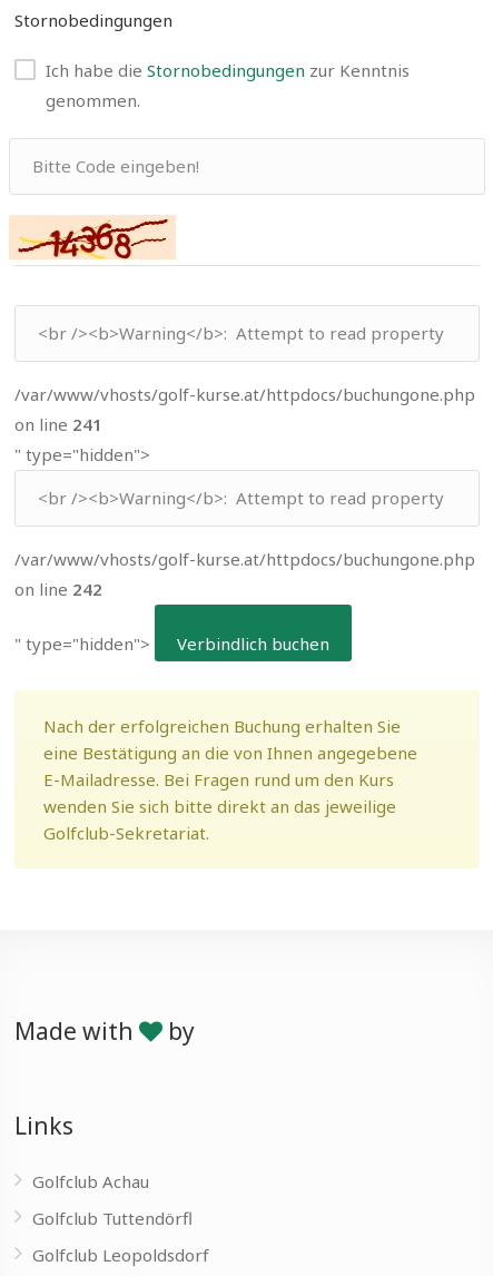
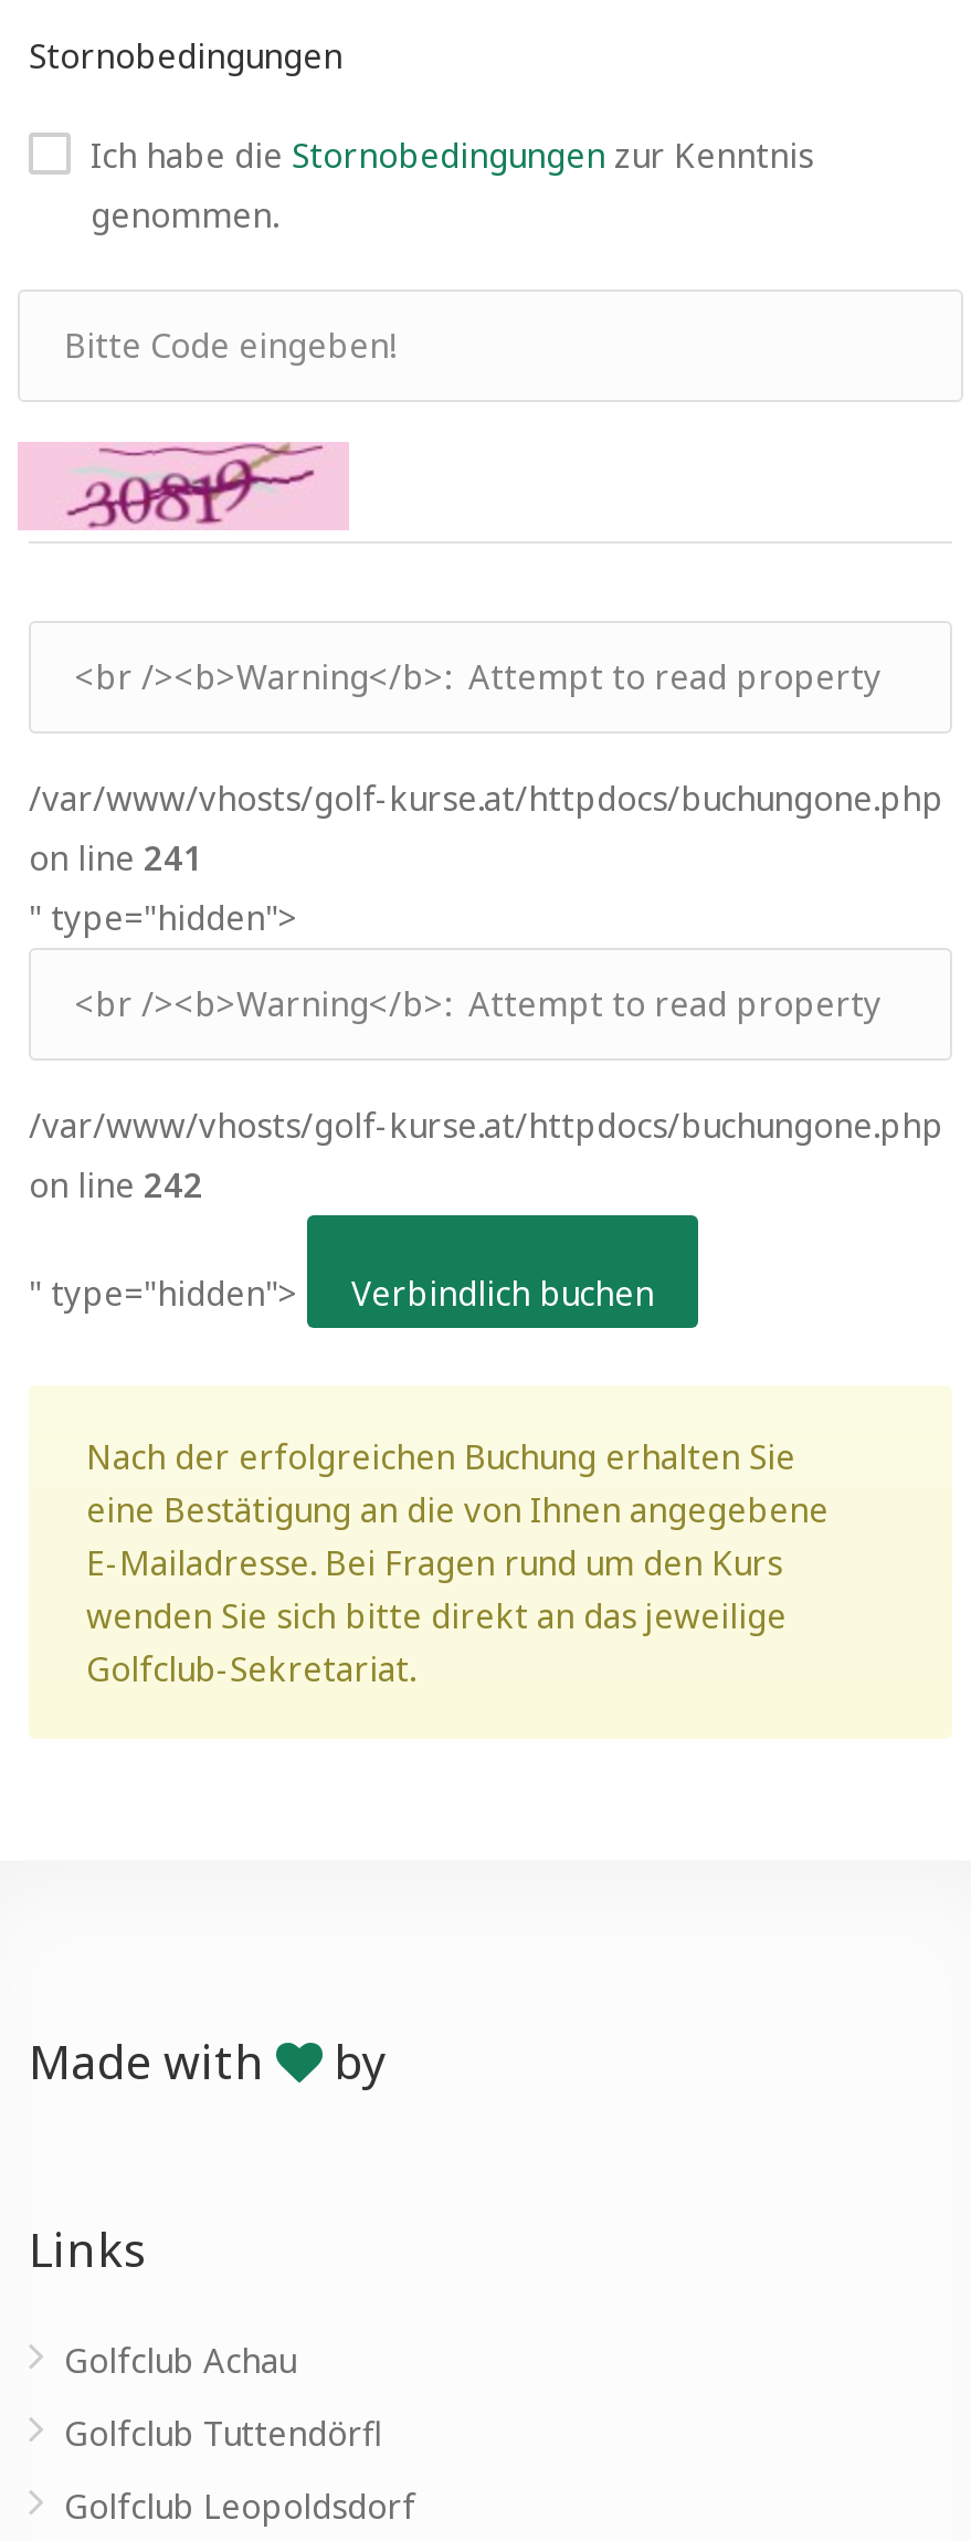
[10,216,172,261] [image] -> [20,442,347,530] [image]

